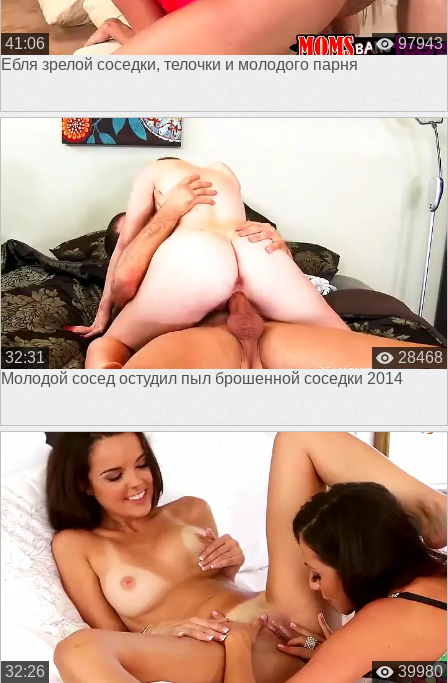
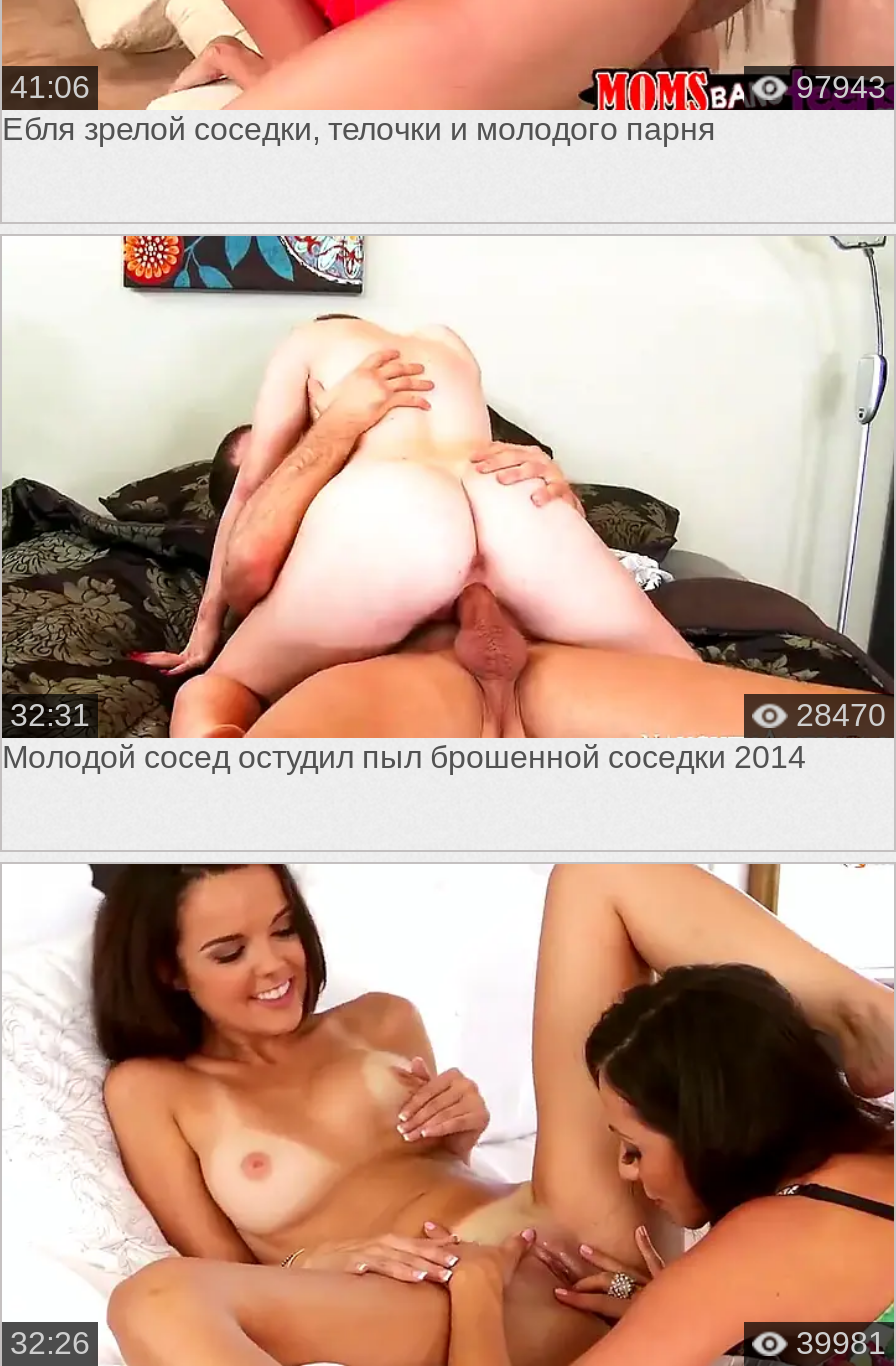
[398,349,443,366] 28468 -> [796,698,886,732] 28470
[398,663,443,680] 39980 -> [796,1325,886,1359] 39981

